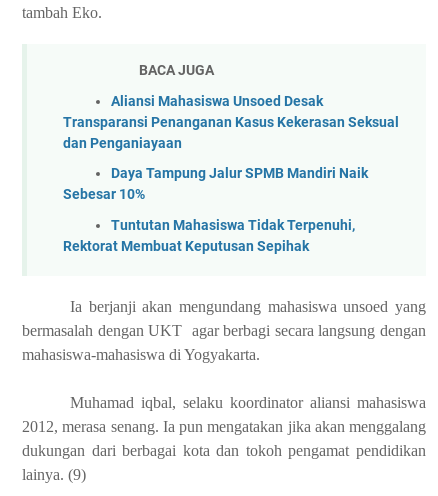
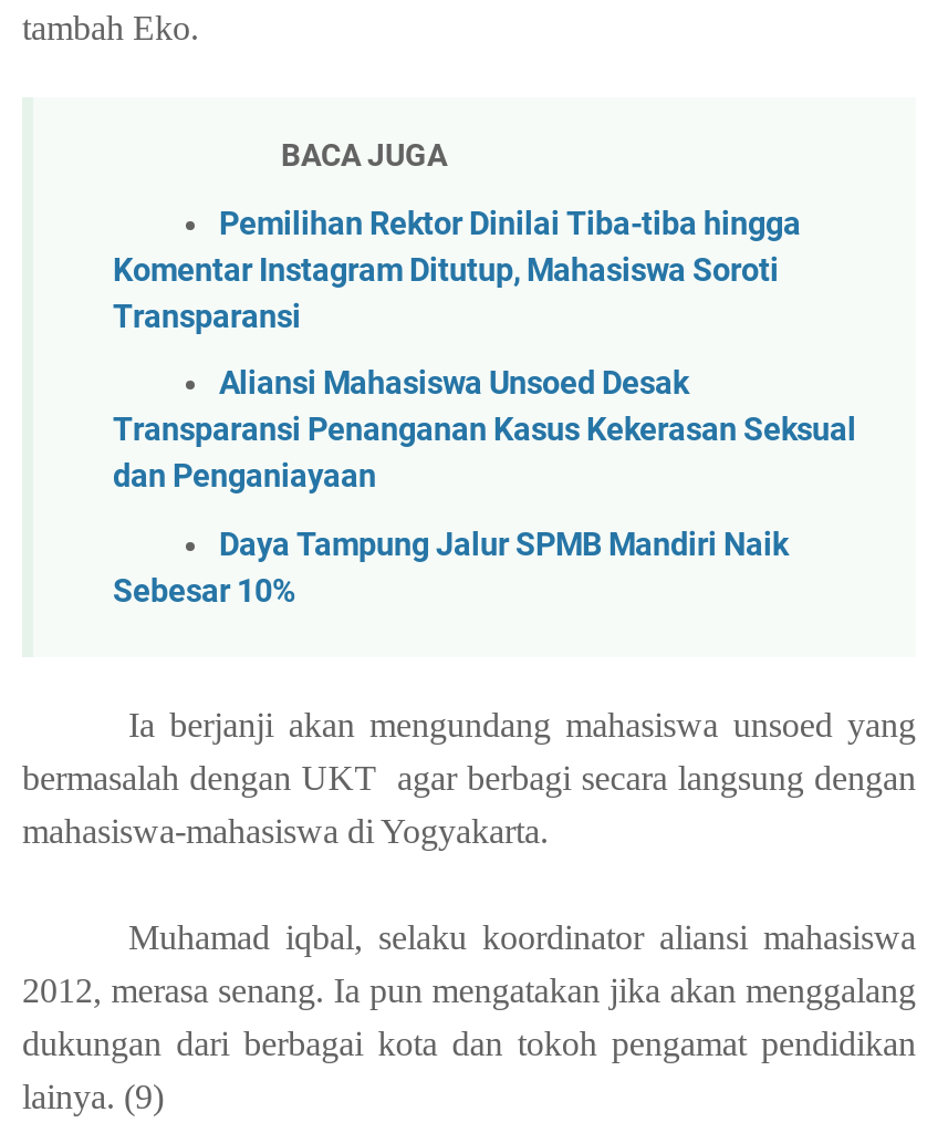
none -> [113,205,801,336] Pemilihan Rektor Dinilai Tiba-tiba hingga | Komentar Instagram Ditutup, Mahasiswa Soroti | Transparansi
moved [63,93,399,203] -> [113,366,856,611]: Aliansi Mahasiswa Unsoed Desak | Transparansi Penanganan Kasus Kekerasan Seksual | dan Penganiayaan | Daya Tampung Jalur SPMB Mandiri Naik | Sebesar 10%
[63,217,355,255] Tuntutan Mahasiswa Tidak Terpenuhi, | Rektorat Membuat Keputusan Sepihak -> none

